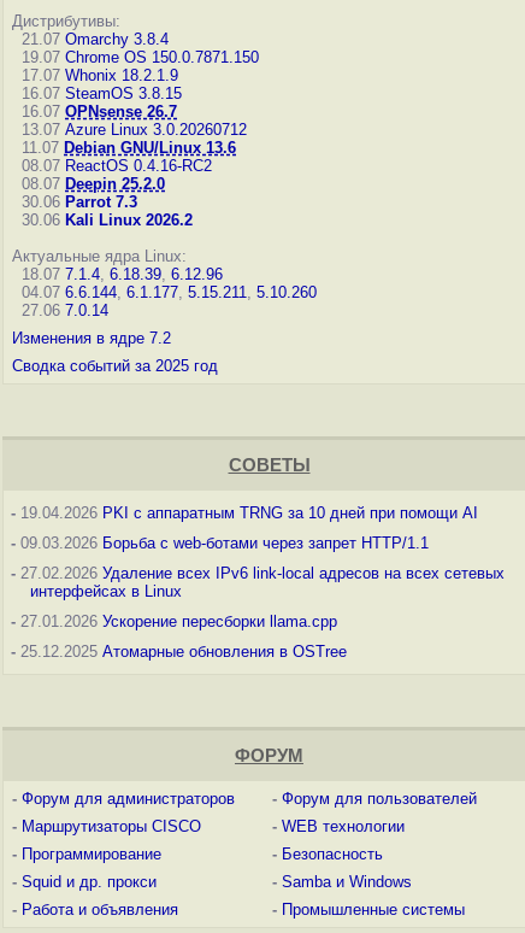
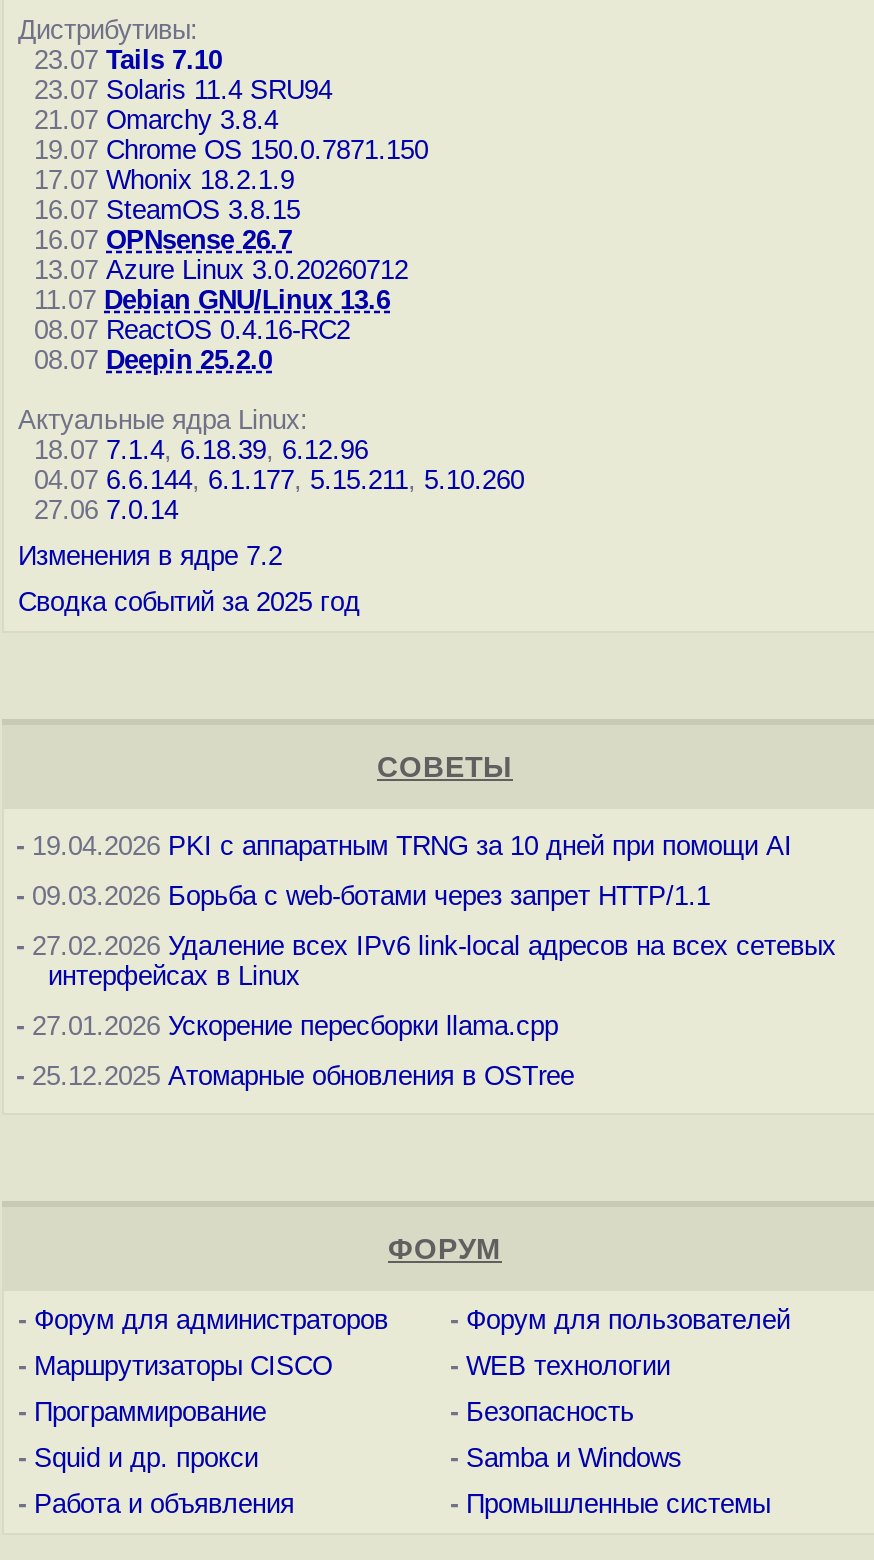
none -> [18,45,332,105] 23.07 Tails 7.10 | 23.07 Solaris 11.4 SRU94
moved [12,30,259,193] -> [18,105,428,375]: 21.07 Omarchy 3.8.4 | 19.07 Chrome OS 150.0.7871.150 | 17.07 Whonix 18.2.1.9 | ... | 08.07 ReactOS 0.4.16-RC2 | 08.07 Deepin 25.2.0
[12,193,193,229] 30.06 Parrot 7.3 | 30.06 Kali Linux 2026.2 -> none

